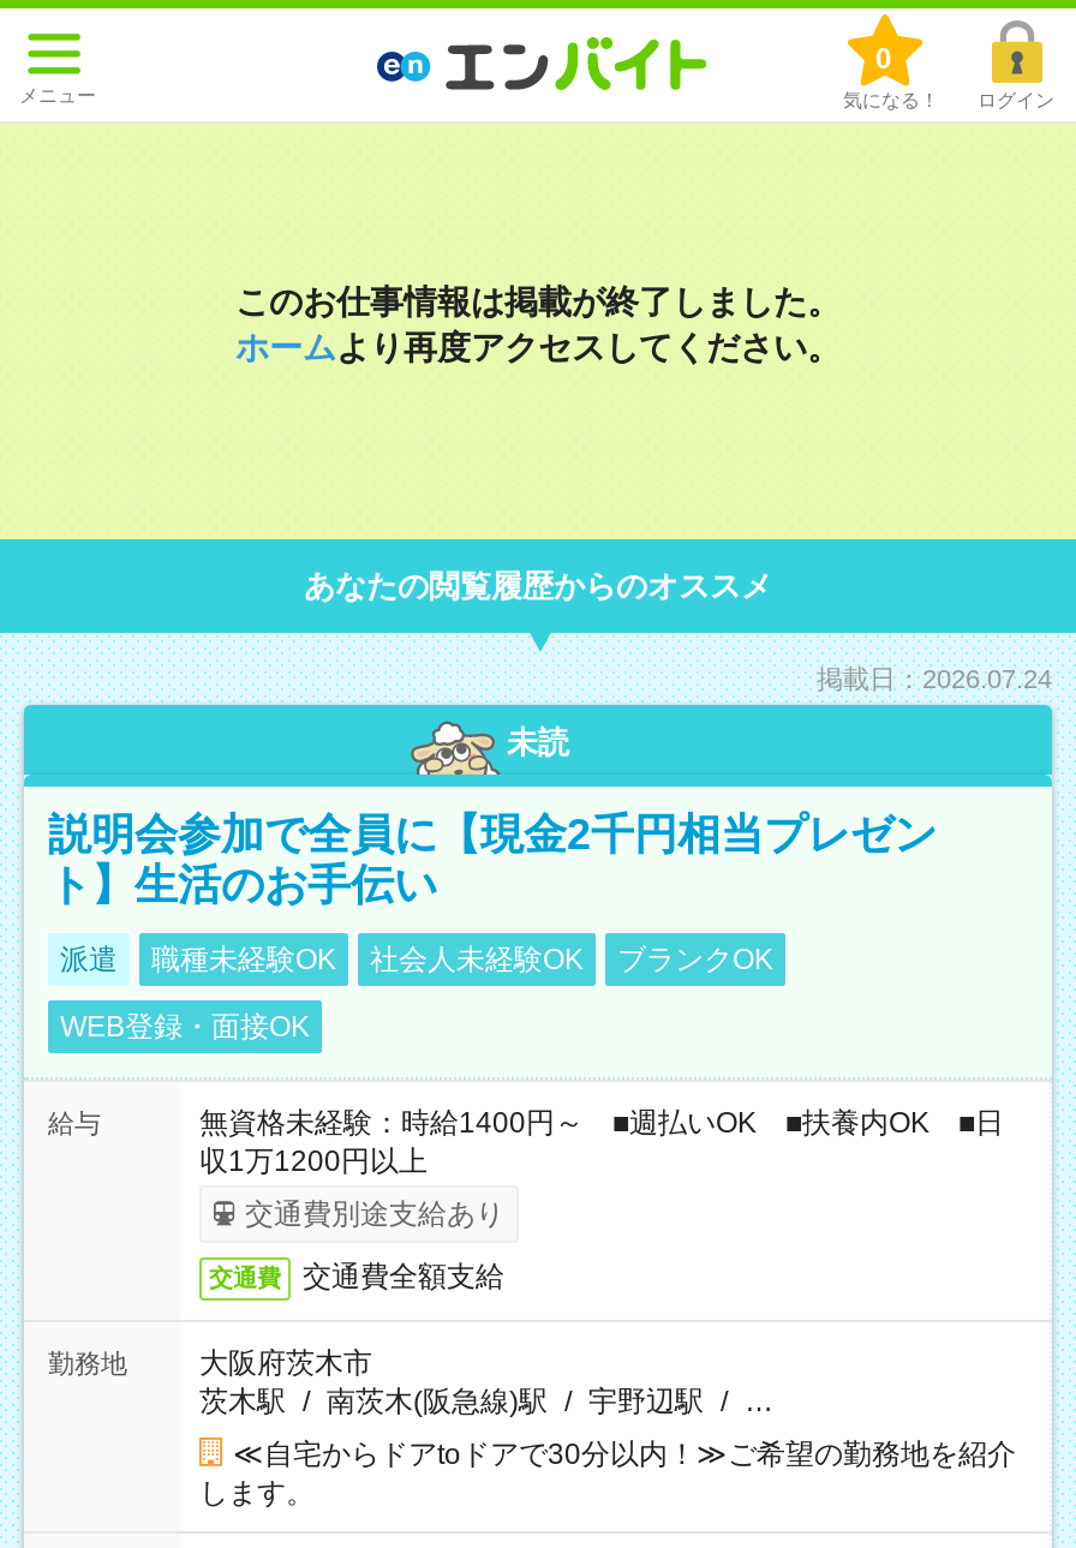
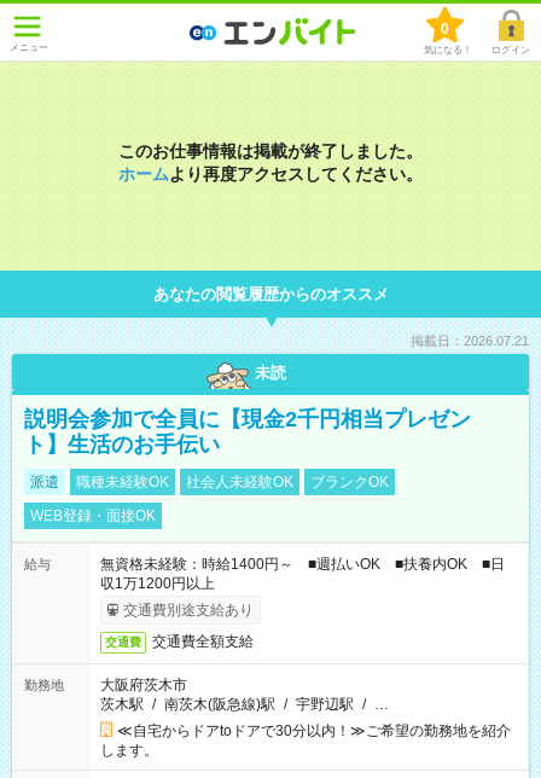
[817,664,1052,693] 掲載日：2026.07.24 -> [411,333,529,348] 掲載日：2026.07.21

